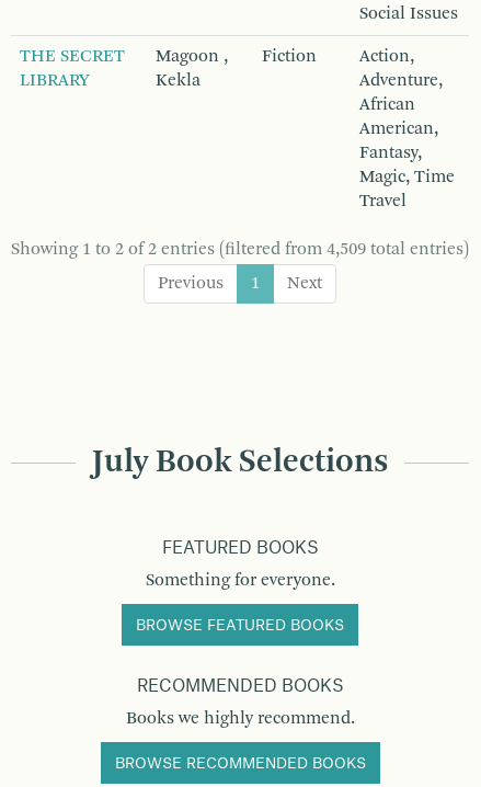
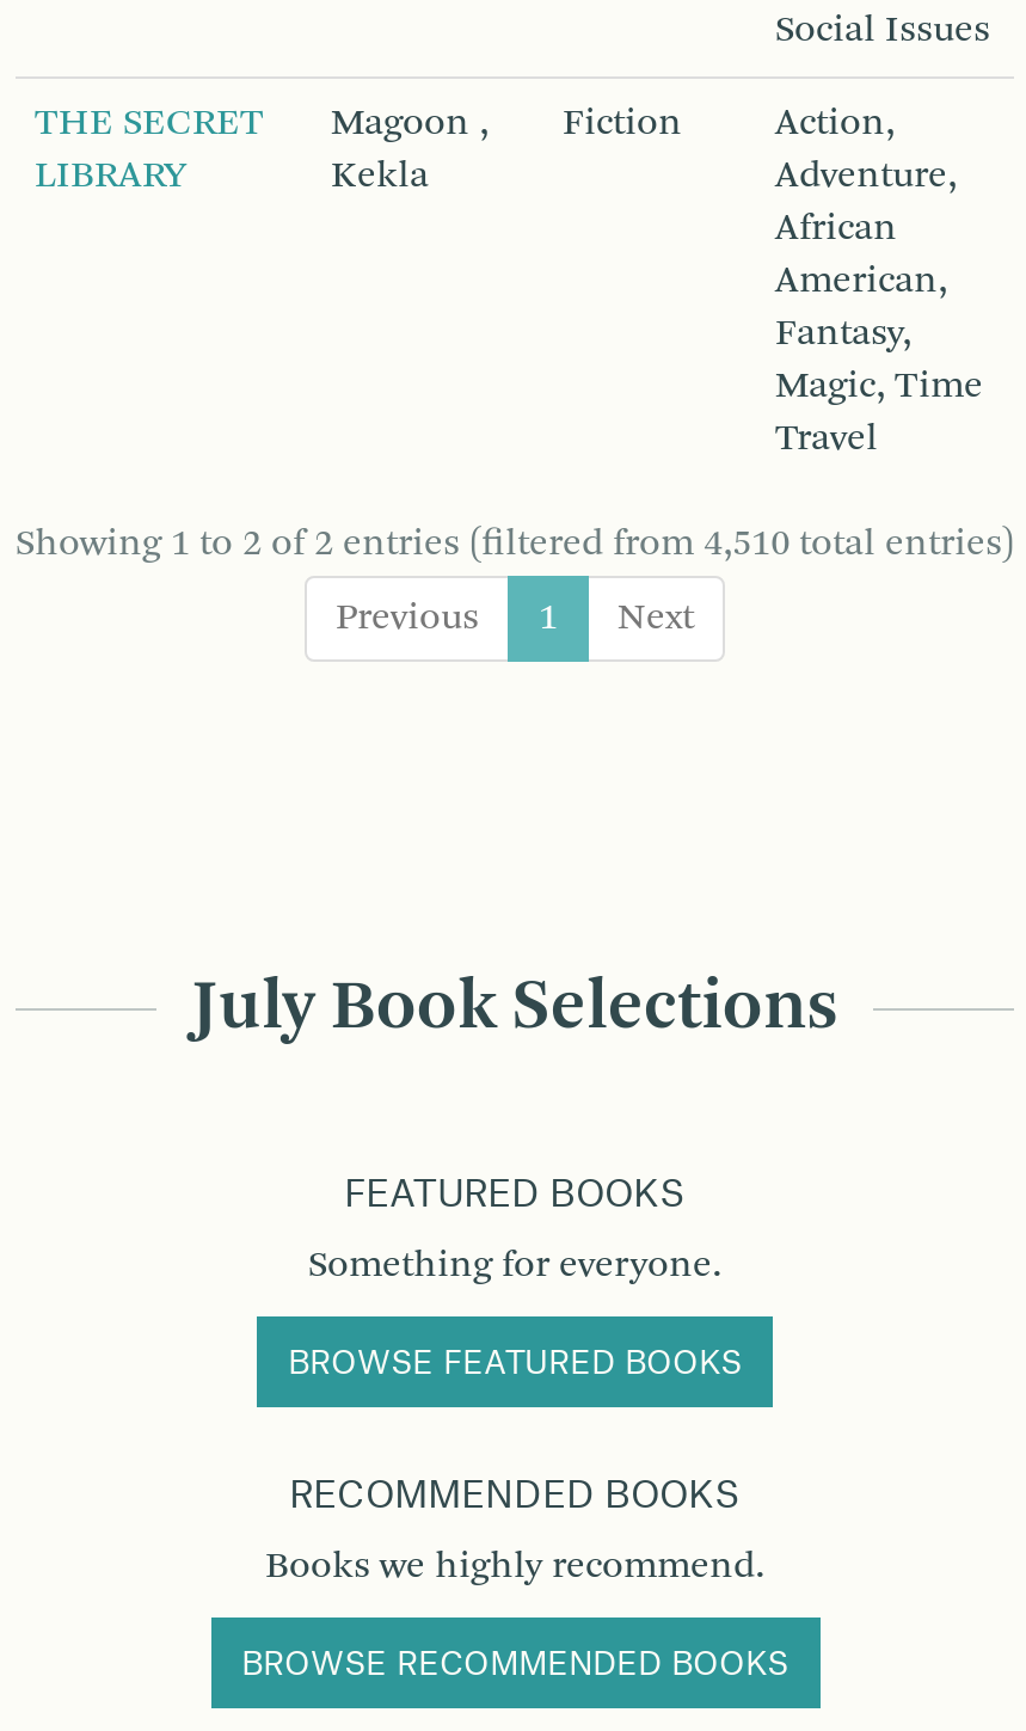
[11,241,469,258] Showing 1 to 2 of 2 entries (filtered from 4,509 total entries) -> [16,524,1014,563] Showing 1 to 2 of 2 entries (filtered from 4,510 total entries)

